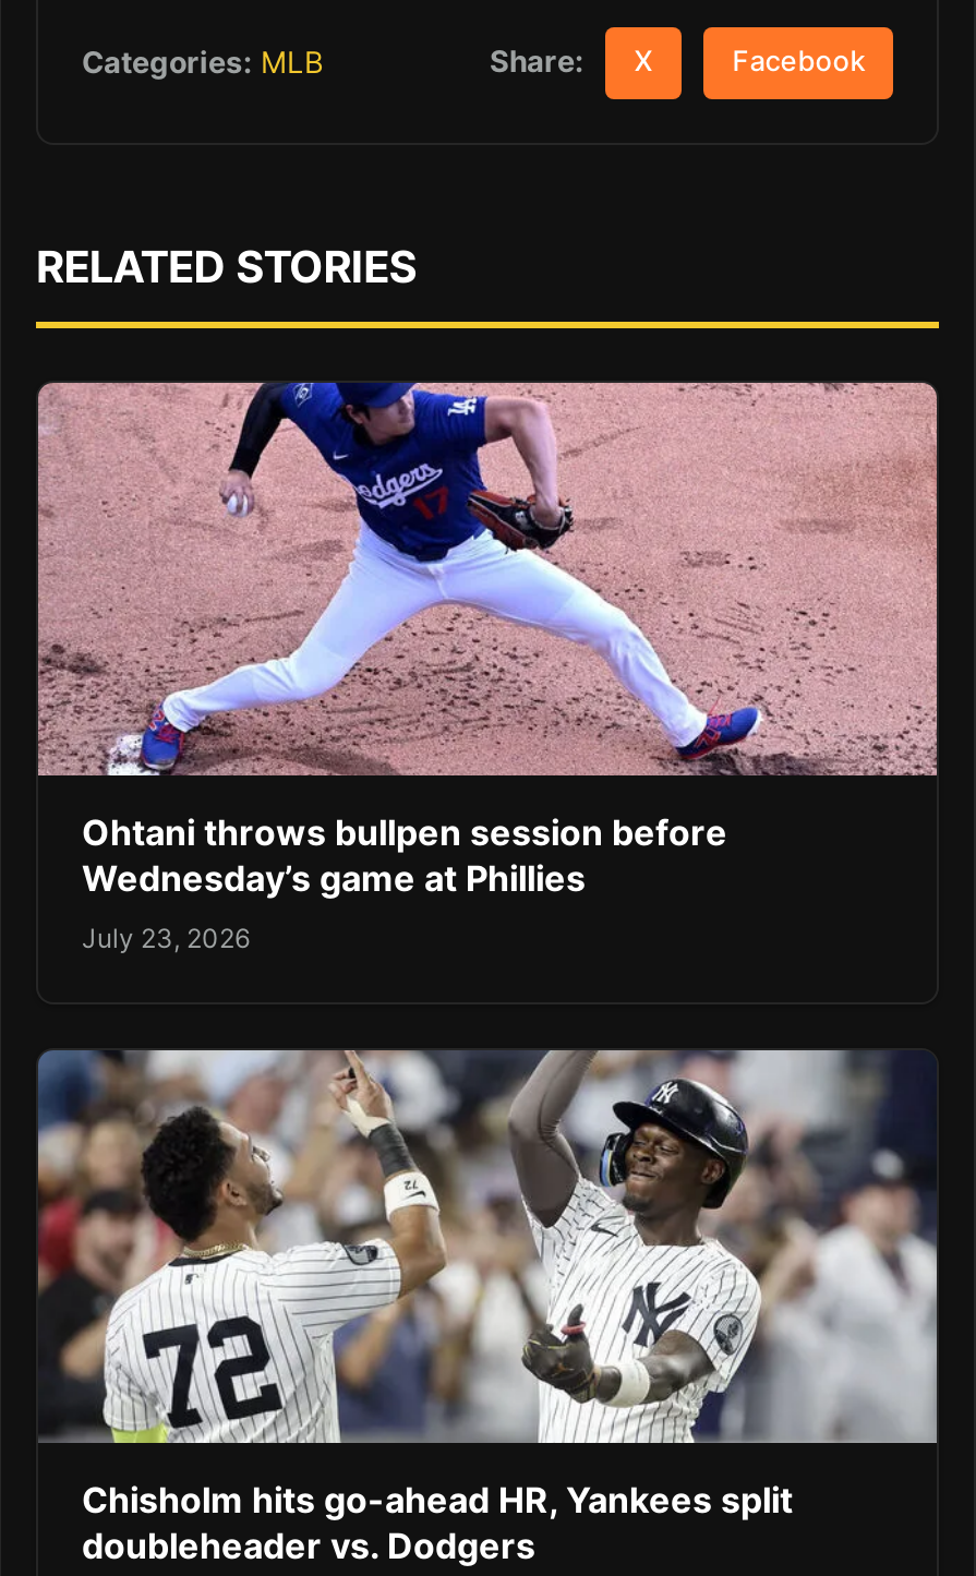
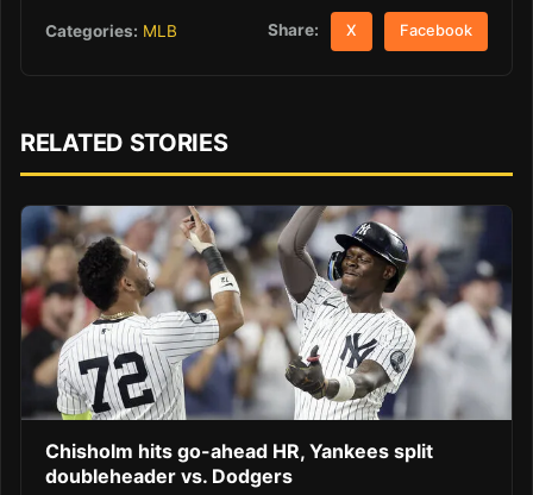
[36,381,939,953] [image] | Ohtani throws bullpen session before | Wednesday’s game at Phillies | July 23, 2026 -> none

